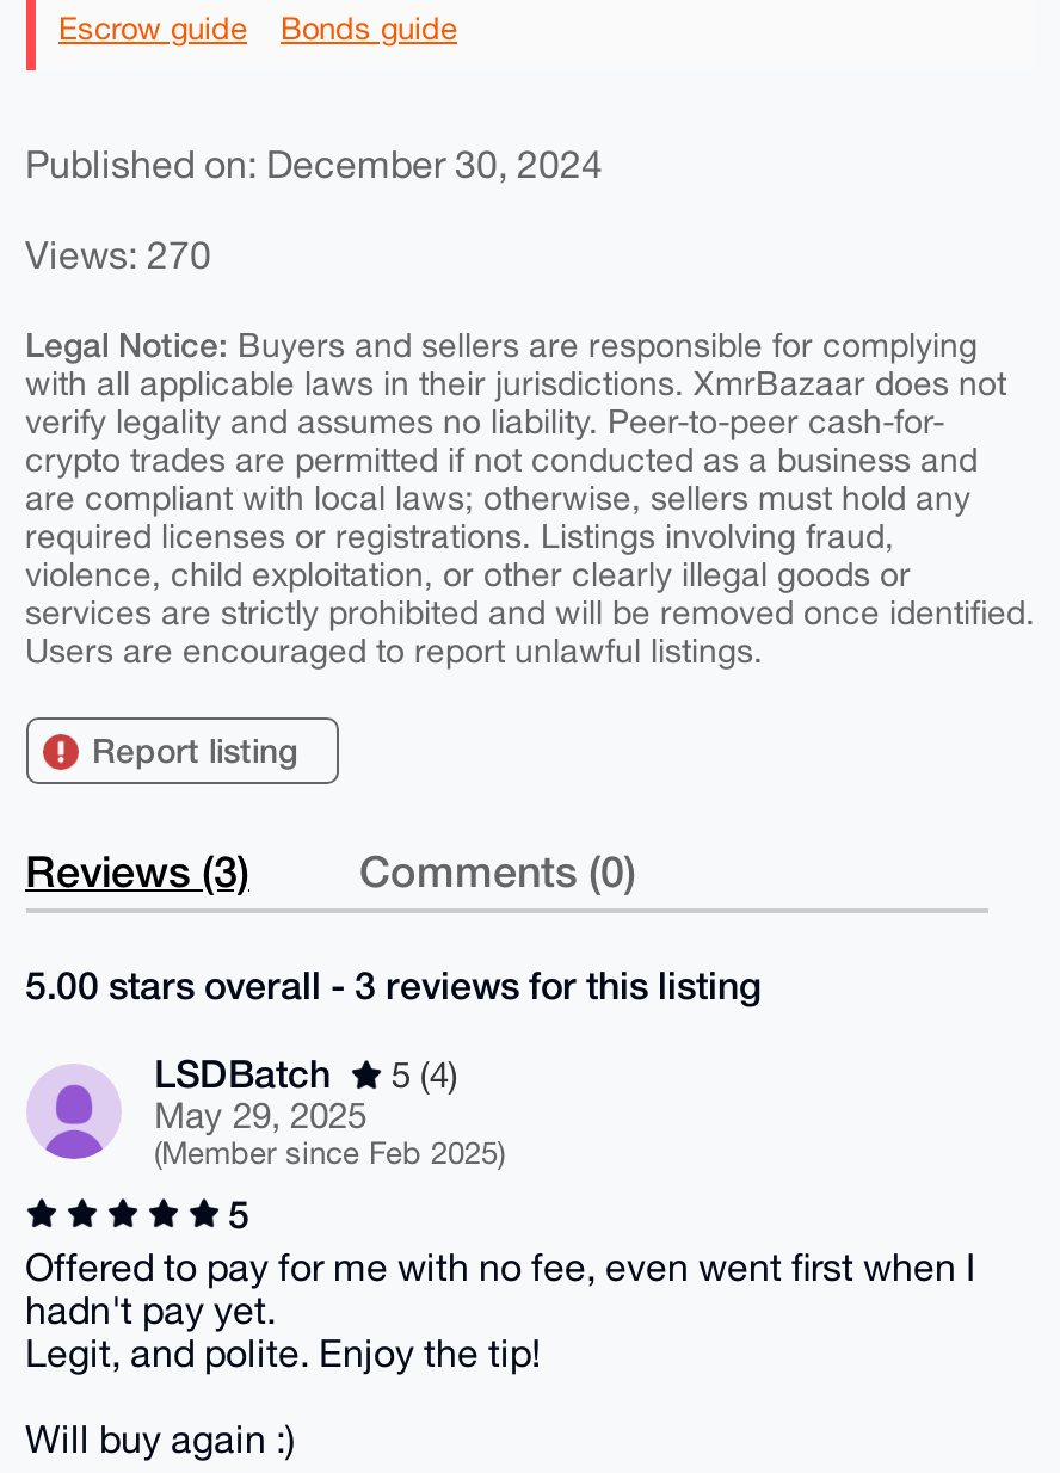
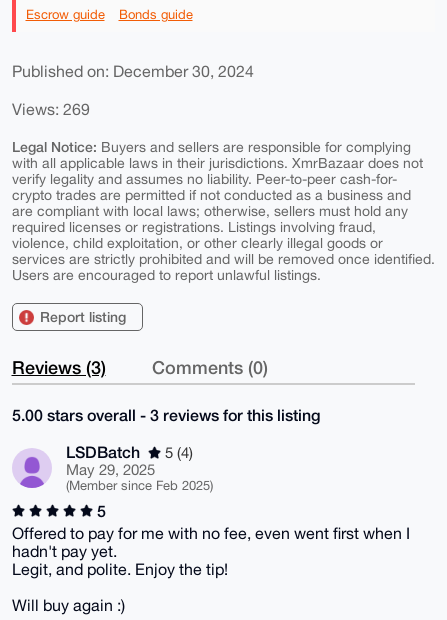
[25,233,211,276] Views: 270 -> [11,100,89,118] Views: 269

